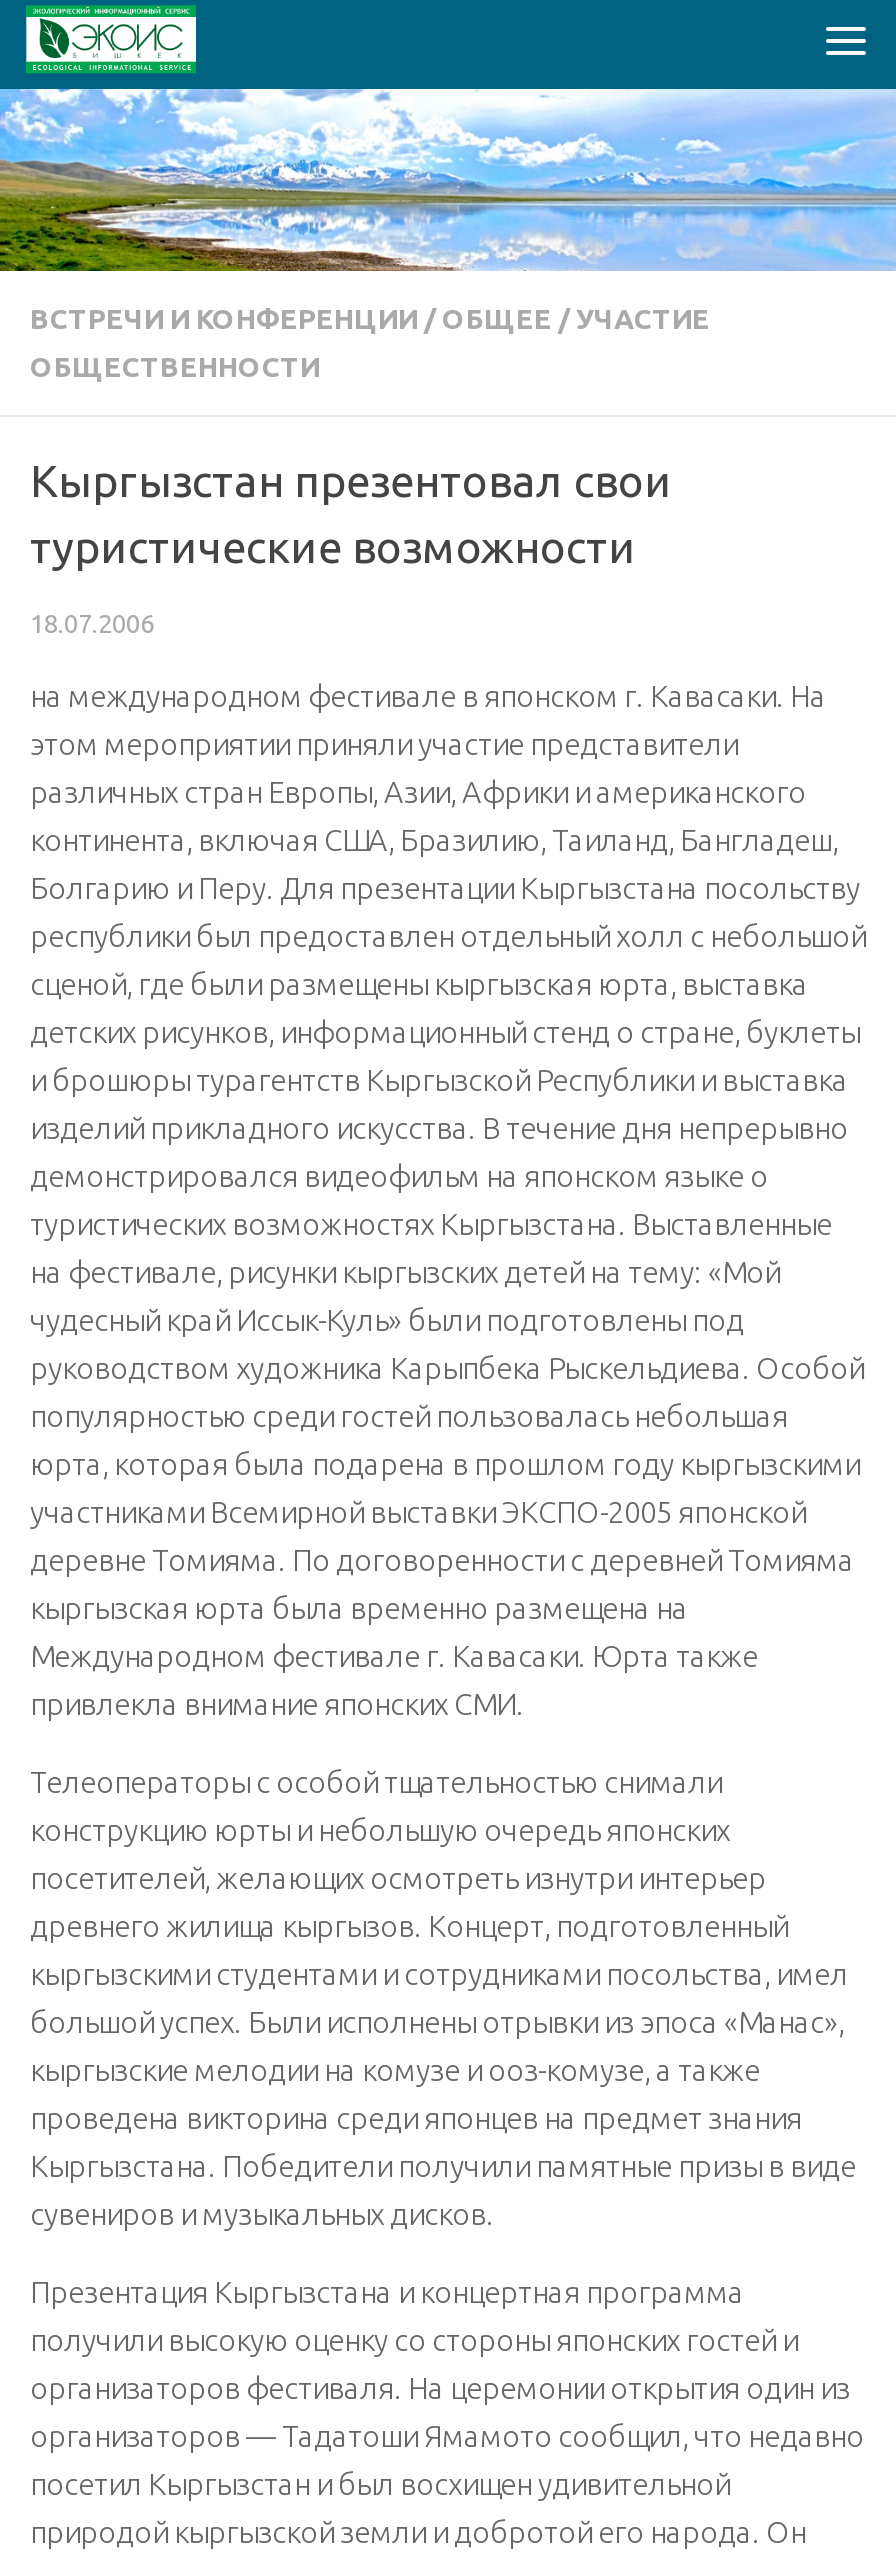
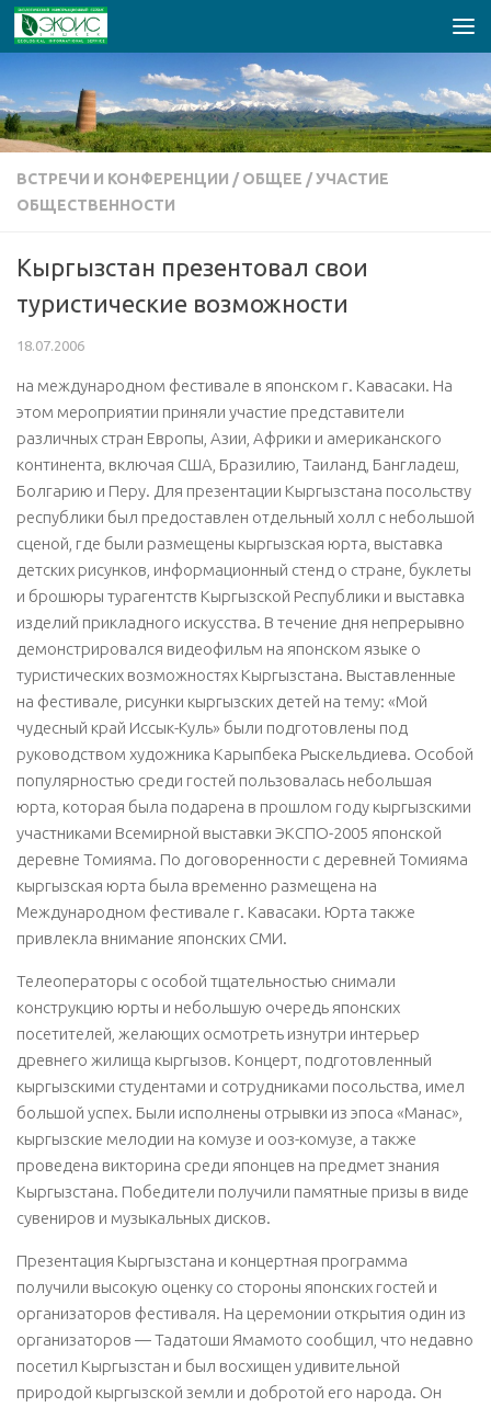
[6,87,890,273] [image] -> [3,53,488,154] [image]

